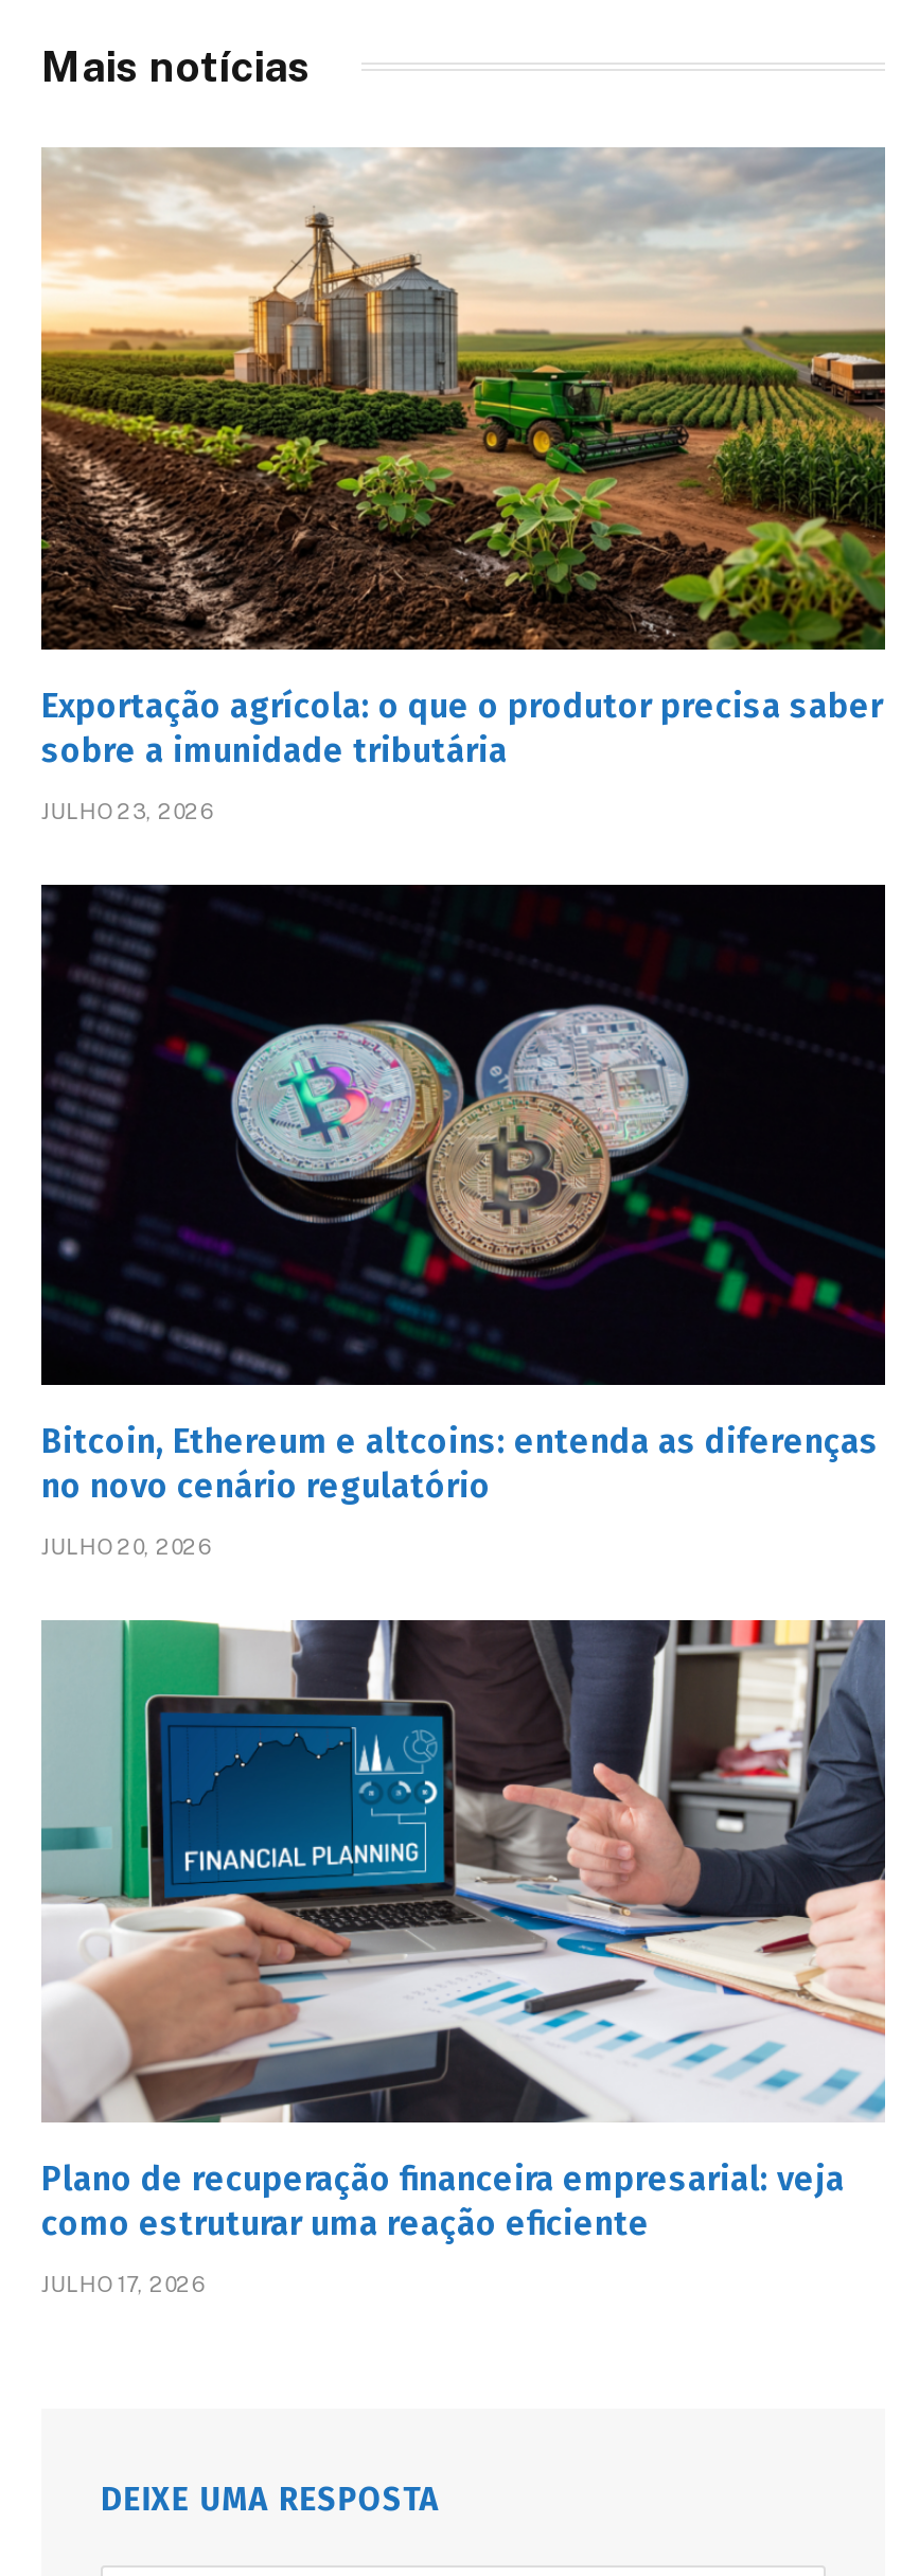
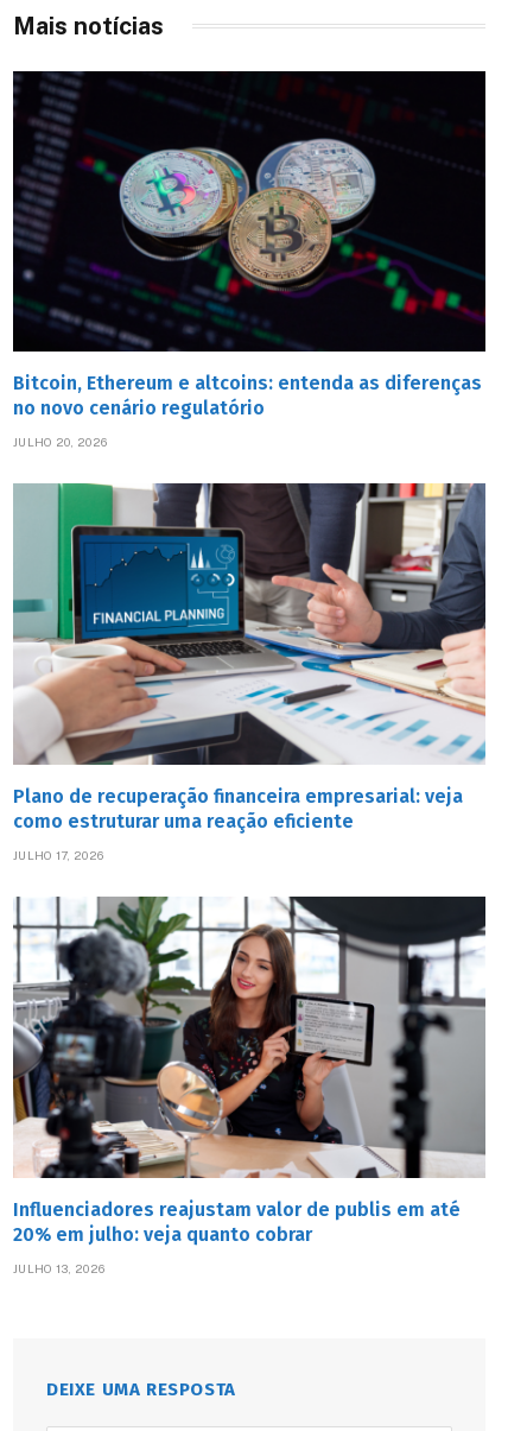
[39,147,887,822] [image] | Exportação agrícola: o que o produtor precisa saber | sobre a imunidade tributária | JULHO 23, 2026 -> none
moved [39,883,887,2297] -> [12,70,487,863]: [image] | Bitcoin, Ethereum e altcoins: entenda as diferenças | no novo cenário regulatório | JULHO 20, 2026 | Plano de recuperação financeira empresarial: veja | como estruturar uma reação eficiente | JULHO 17, 2026
none -> [12,895,487,1276] [image] | Influenciadores reajustam valor de publis em até | 20% em julho: veja quanto cobrar | JULHO 13, 2026

